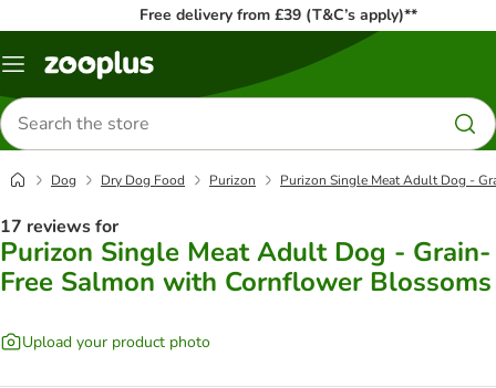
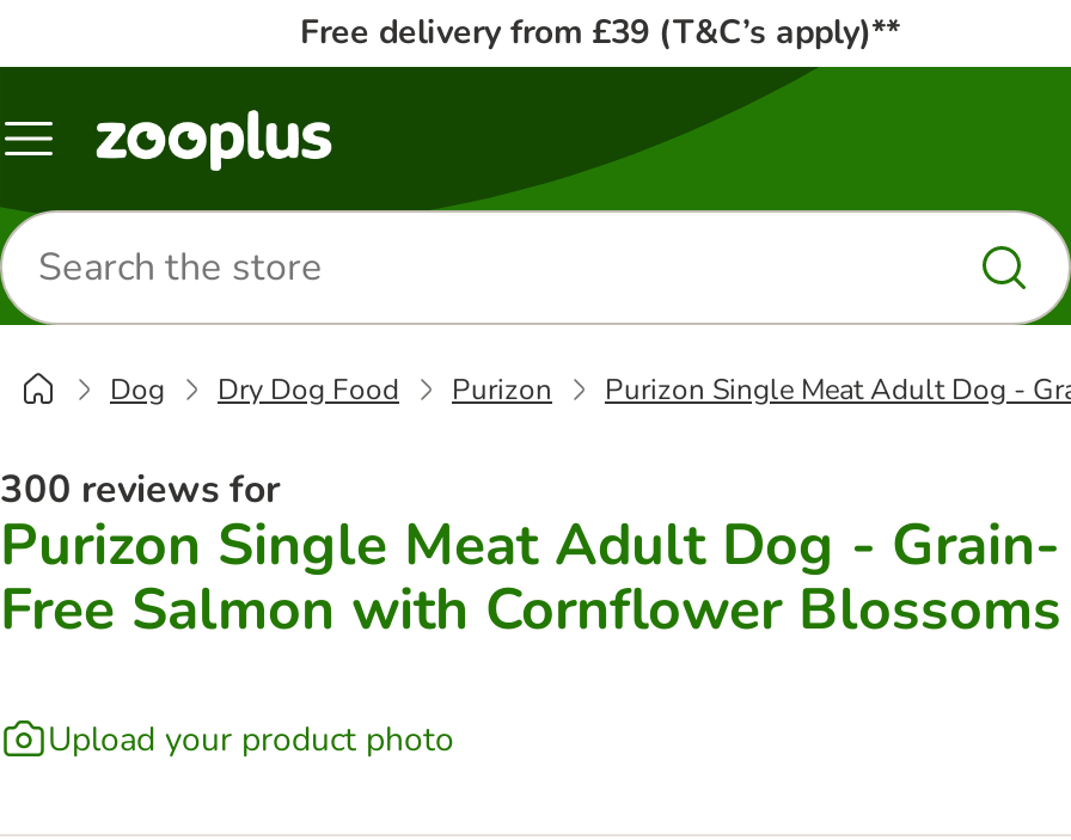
[0,214,118,239] 17 reviews for -> [0,464,280,516] 300 reviews for

